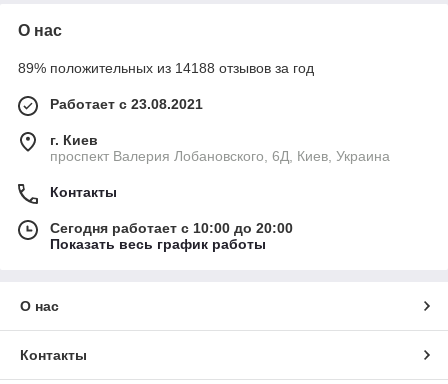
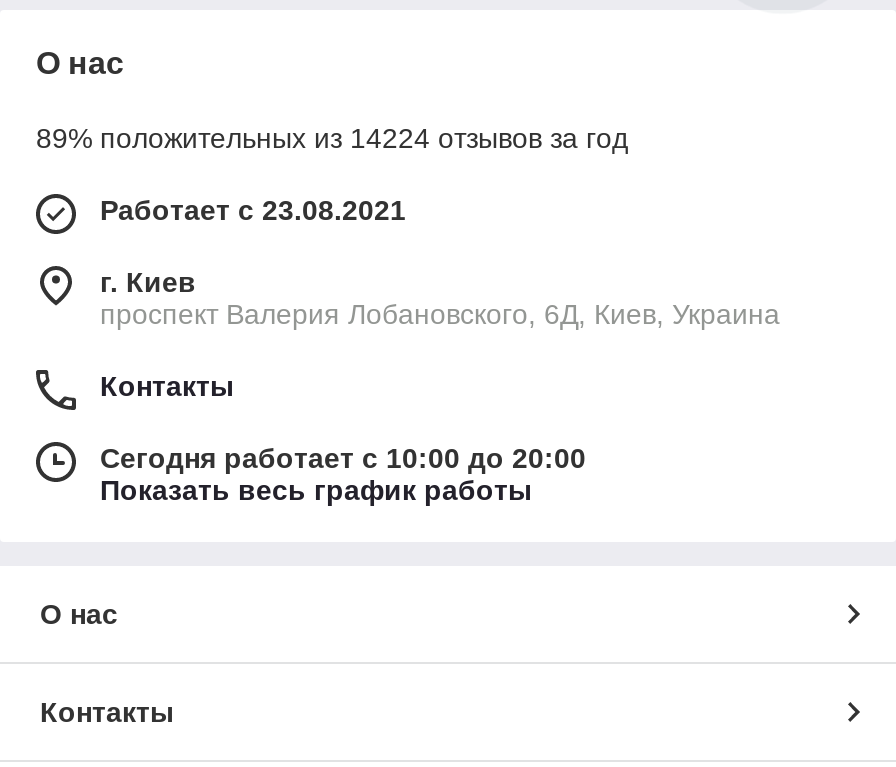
[18,60,314,76] 89% положительных из 14188 отзывов за год -> [36,122,628,154] 89% положительных из 14224 отзывов за год

